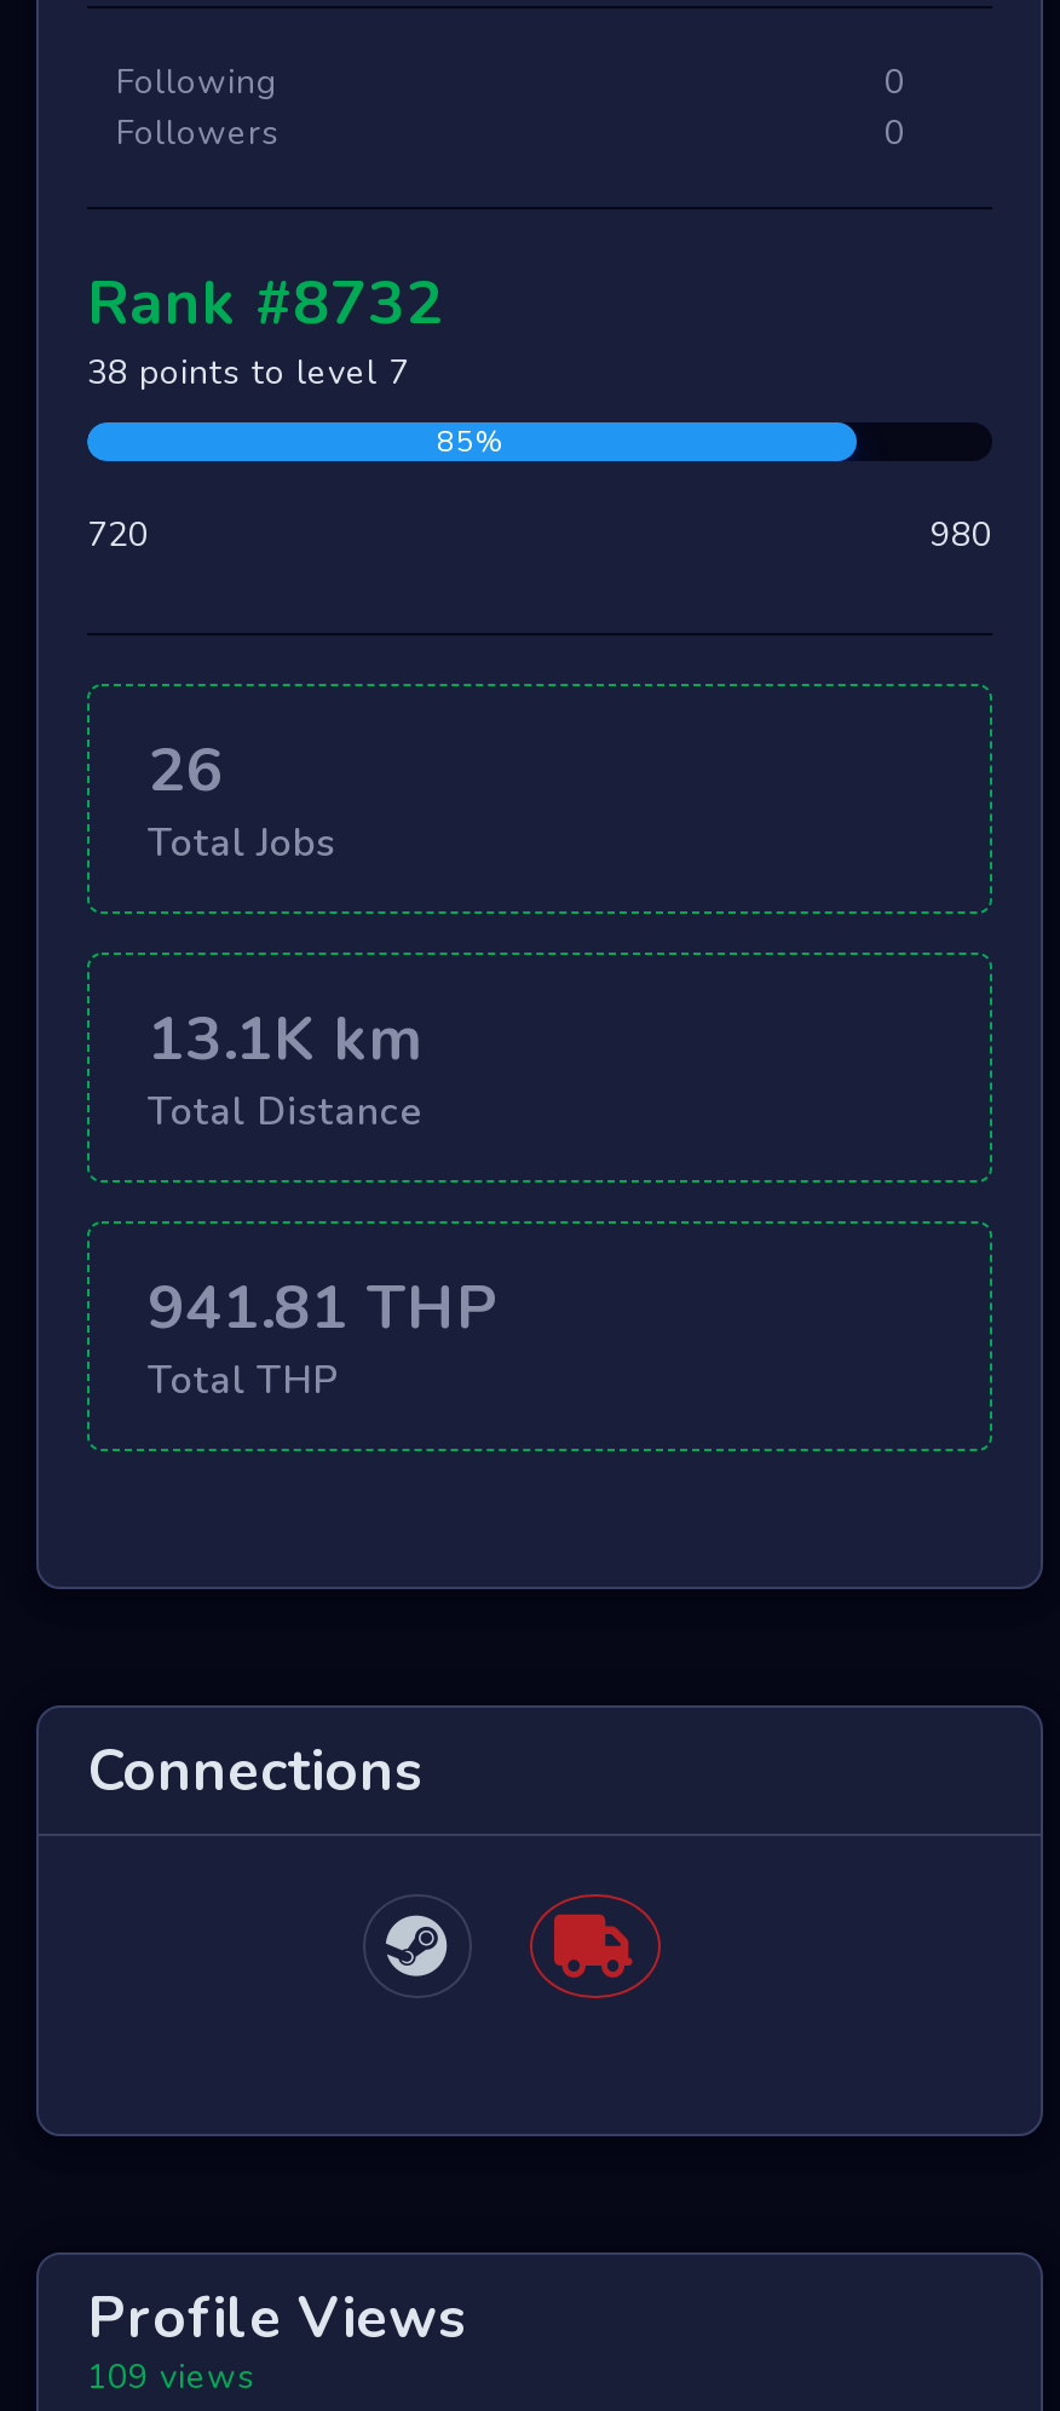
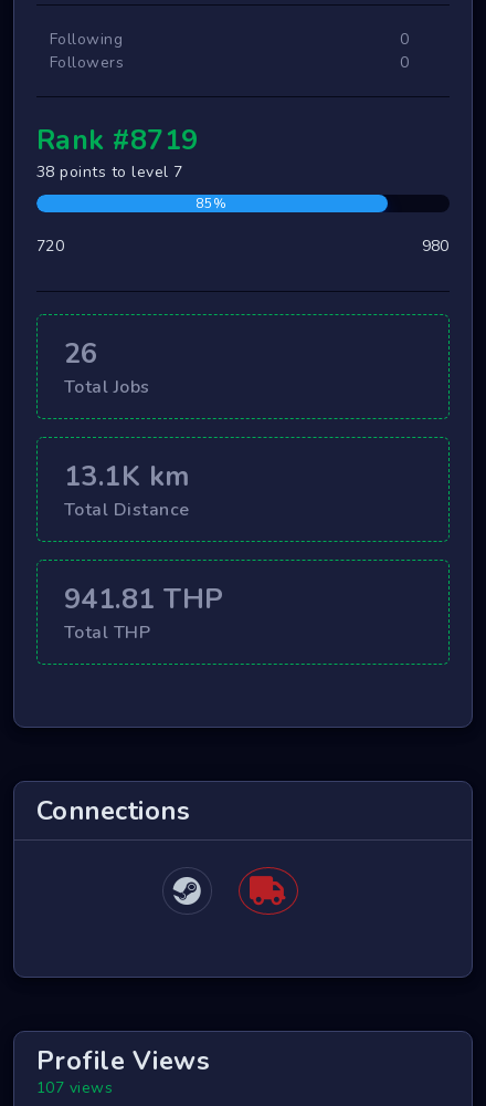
[87,259,443,344] Rank #8732 -> [36,120,199,159] Rank #8719
[87,2353,255,2399] 109 views -> [36,1077,113,1098] 107 views

